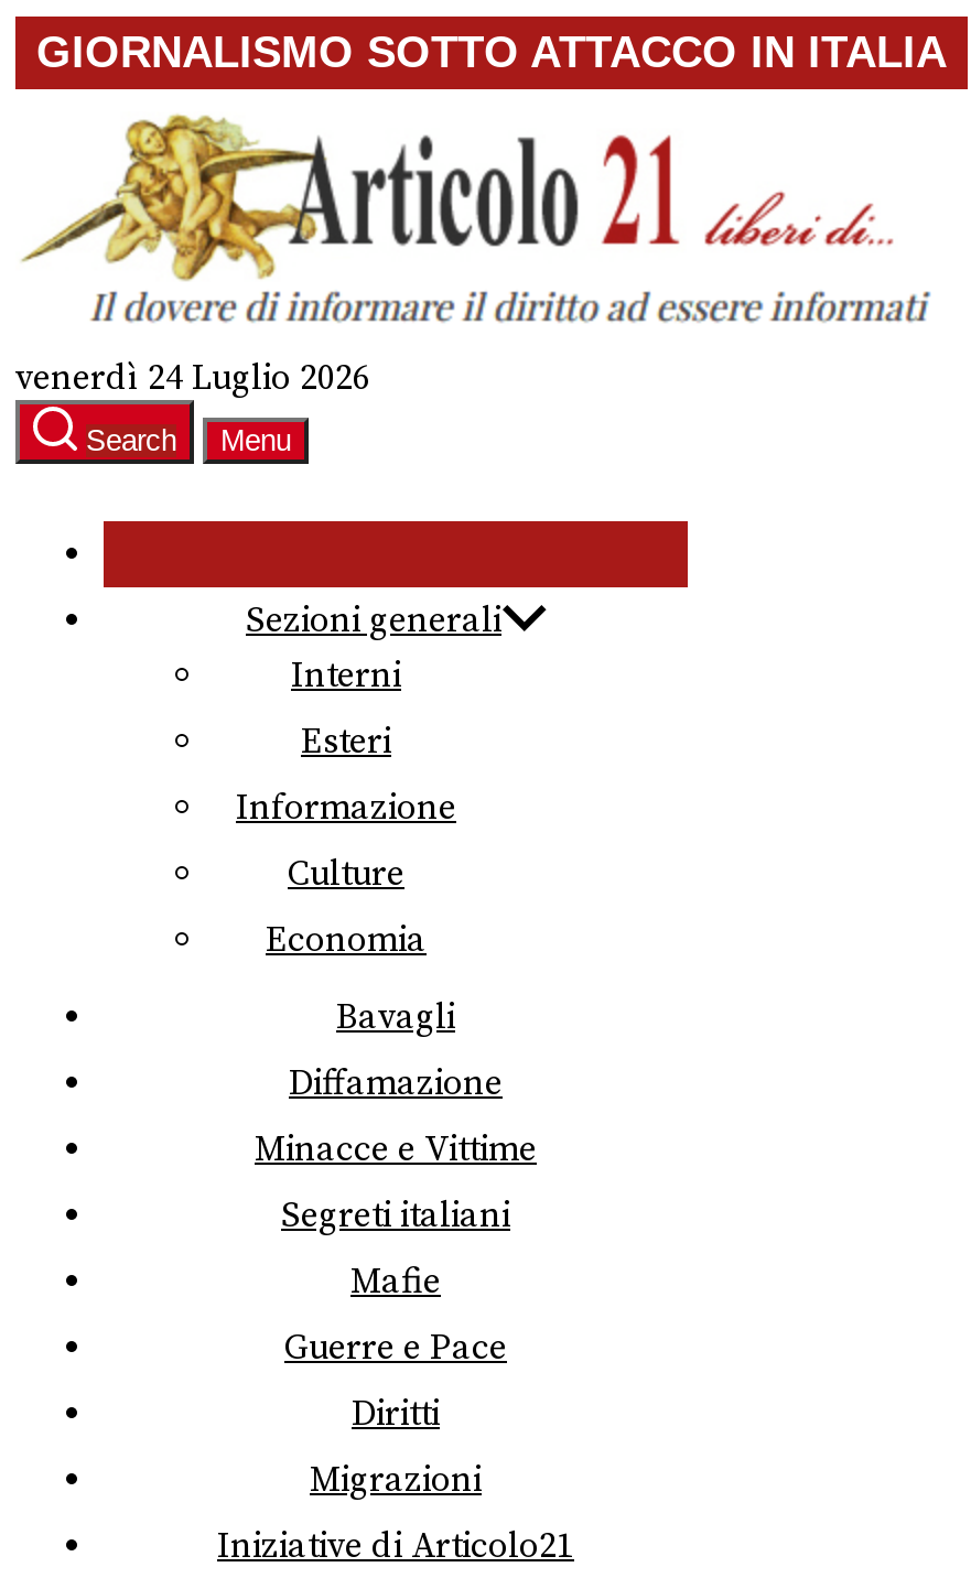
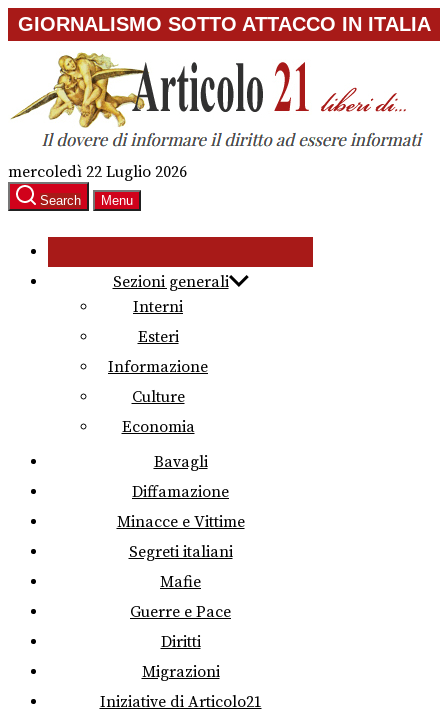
[15,356,370,400] venerdì 24 Luglio 2026 -> [8,162,187,182] mercoledì 22 Luglio 2026

